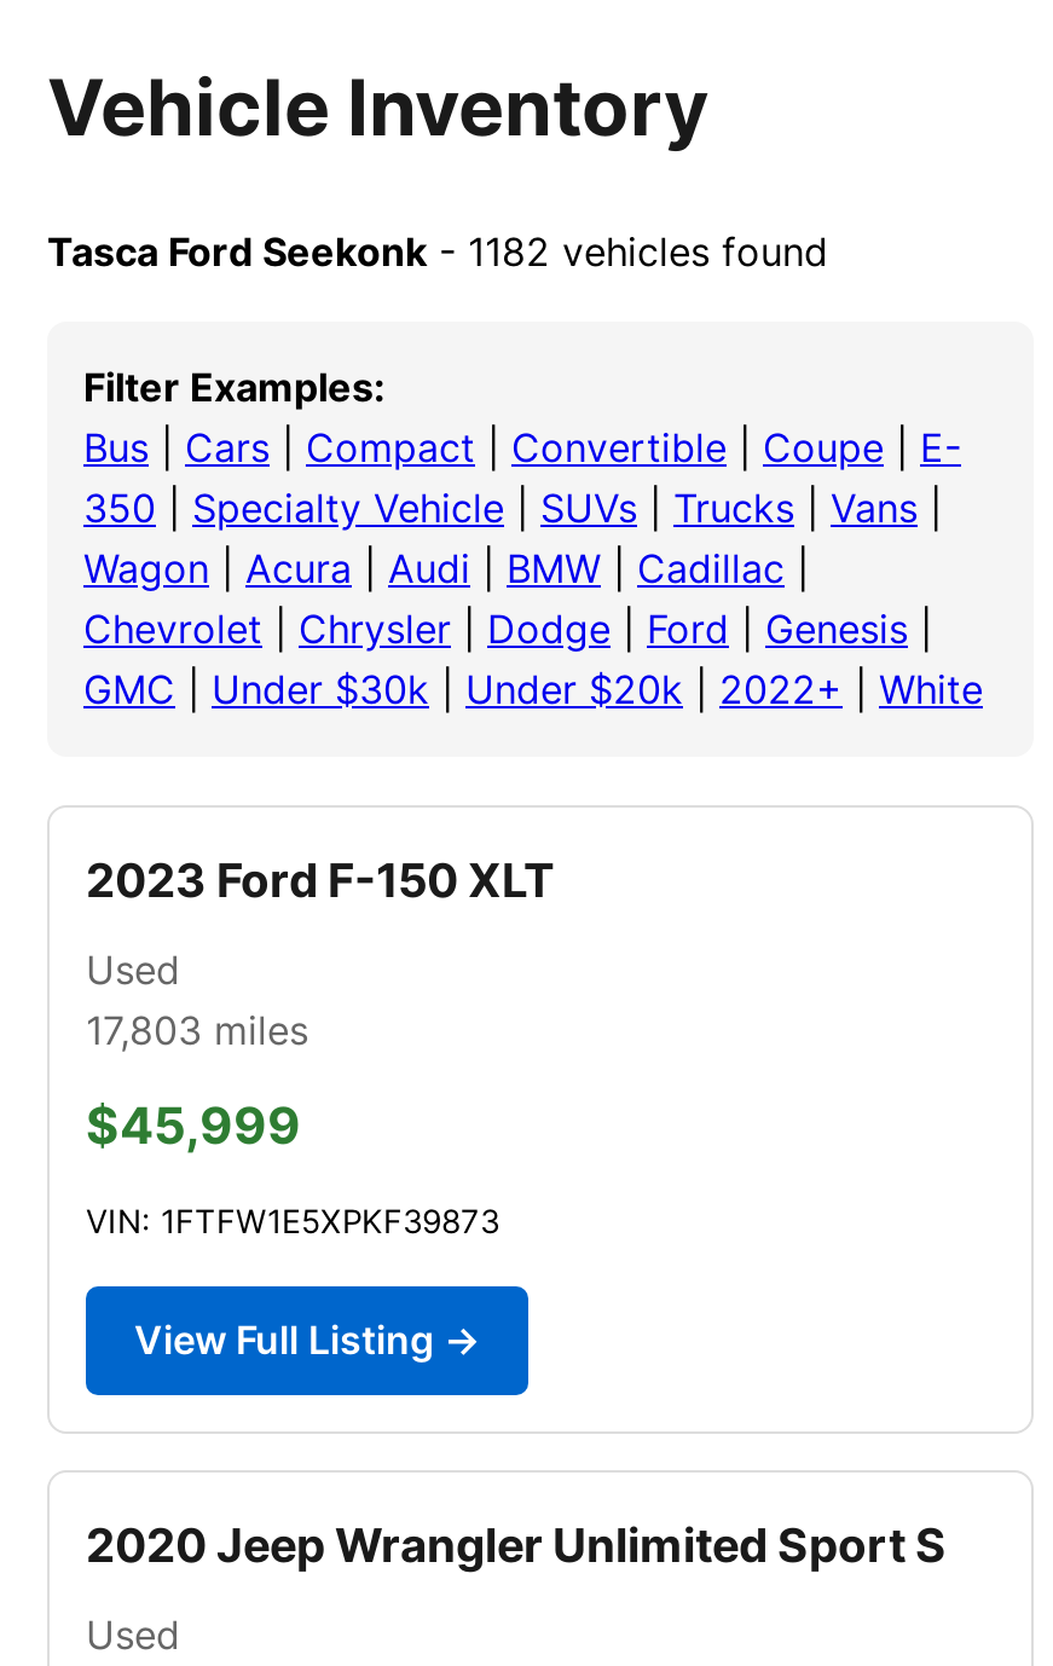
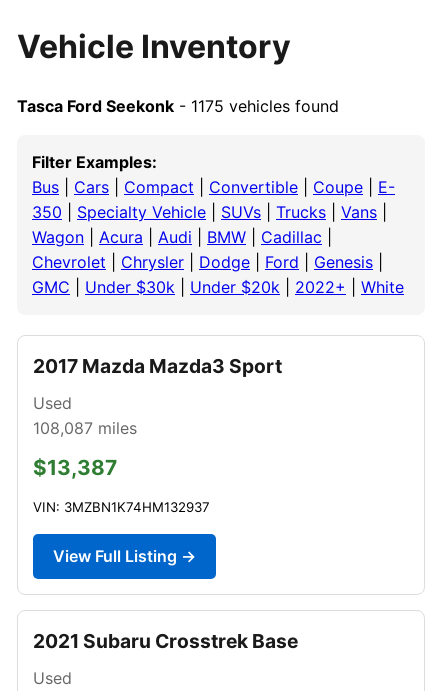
[47,227,828,275] Tasca Ford Seekonk - 1182 vehicles found -> [17,96,339,116] Tasca Ford Seekonk - 1175 vehicles found
[86,851,555,909] 2023 Ford F-150 XLT -> [33,354,282,378] 2017 Mazda Mazda3 Sport
[86,1006,308,1054] 17,803 miles -> [33,418,137,438] 108,087 miles
[86,1095,301,1156] $45,999 -> [33,455,117,480] $13,387
[86,1202,499,1240] VIN: 1FTFW1E5XPKF39873 -> [33,499,210,515] VIN: 3MZBN1K74HM132937
[86,1516,947,1574] 2020 Jeep Wrangler Unlimited Sport S -> [33,629,298,653] 2021 Subaru Crosstrek Base

